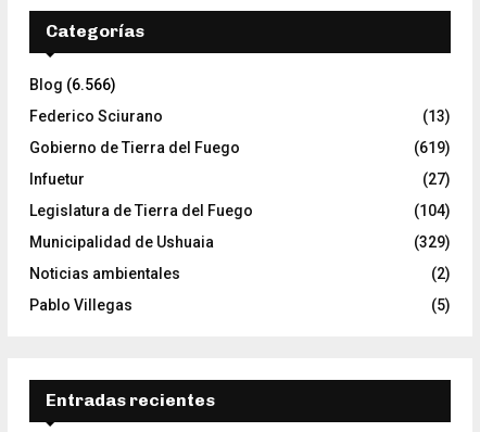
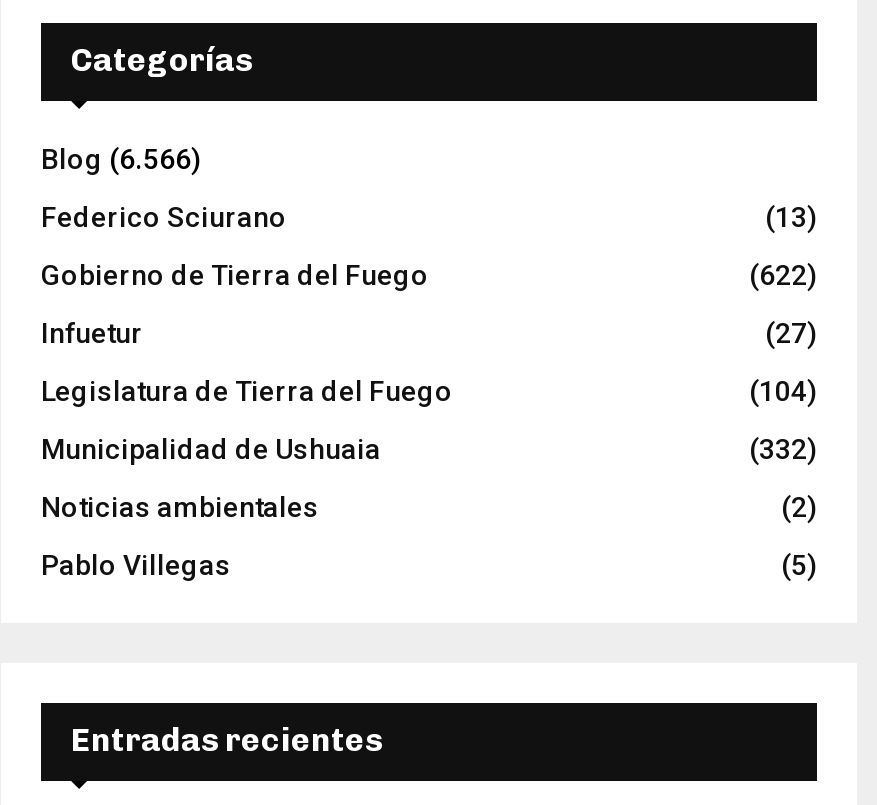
[414,139,451,157] (619) -> [749,260,817,292] (622)
[414,234,451,251] (329) -> [749,434,817,466] (332)

